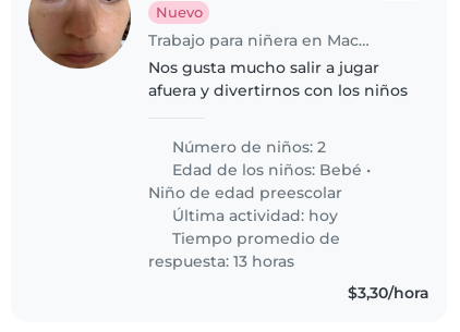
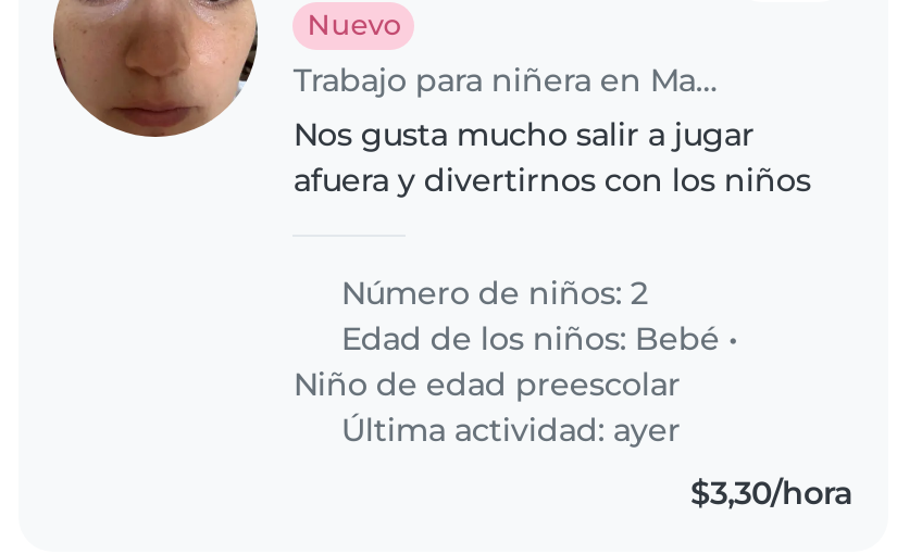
[149,206,341,271] Última actividad: hoy | Tiempo promedio de | respuesta: 13 horas -> [332,411,680,450] Última actividad: ayer

